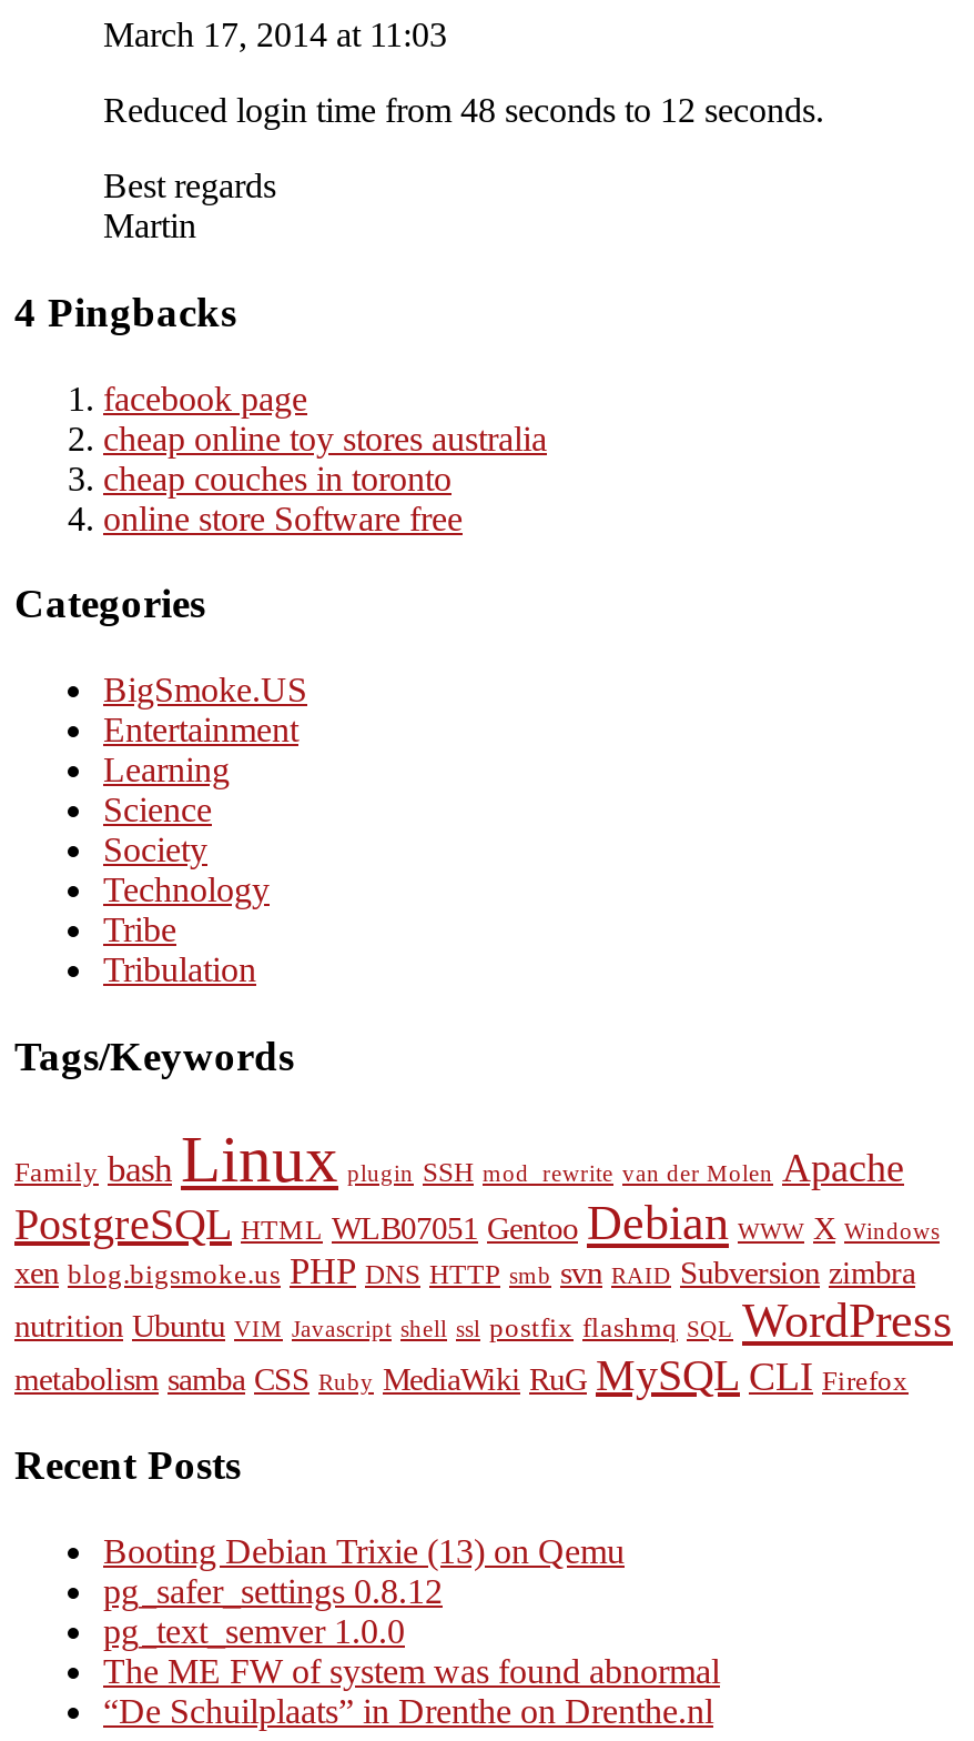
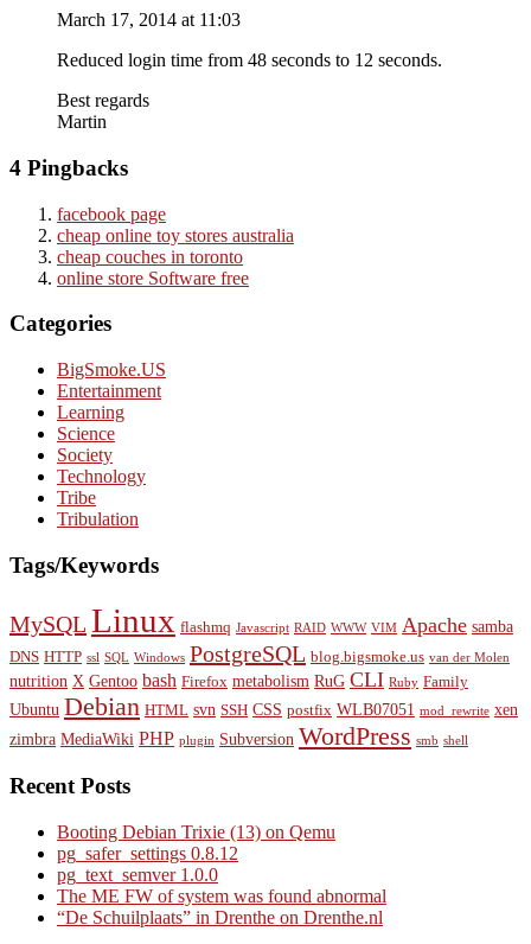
[14,1123,953,1398] Family bash Linux plugin SSH mod_rewrite van der Molen Apache | PostgreSQL HTML WLB07051 Gentoo Debian WWW X Windows | xen blog.bigsmoke.us PHP DNS HTTP smb svn RAID Subversion zimbra | nutrition Ubuntu VIM Javascript shell ssl postfix flashmq SQL WordPress | metabolism samba CSS Ruby MediaWiki RuG MySQL CLI Firefox -> [9,601,518,750] MySQL Linux flashmq Javascript RAID WWW VIM Apache samba | DNS HTTP ssl SQL Windows PostgreSQL blog.bigsmoke.us van der Molen | nutrition X Gentoo bash Firefox metabolism RuG CLI Ruby Family | Ubuntu Debian HTML svn SSH CSS postfix WLB07051 mod_rewrite xen | zimbra MediaWiki PHP plugin Subversion WordPress smb shell

